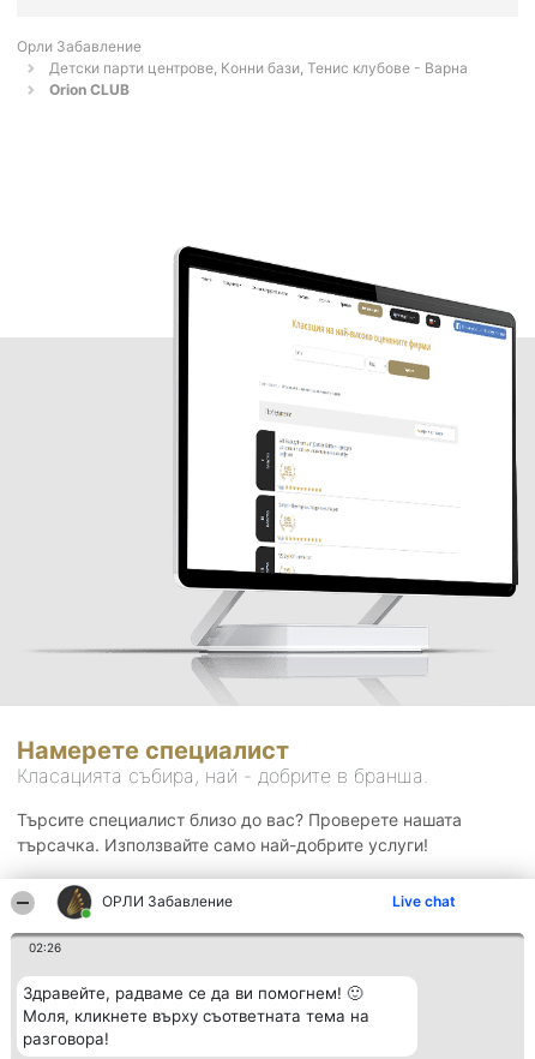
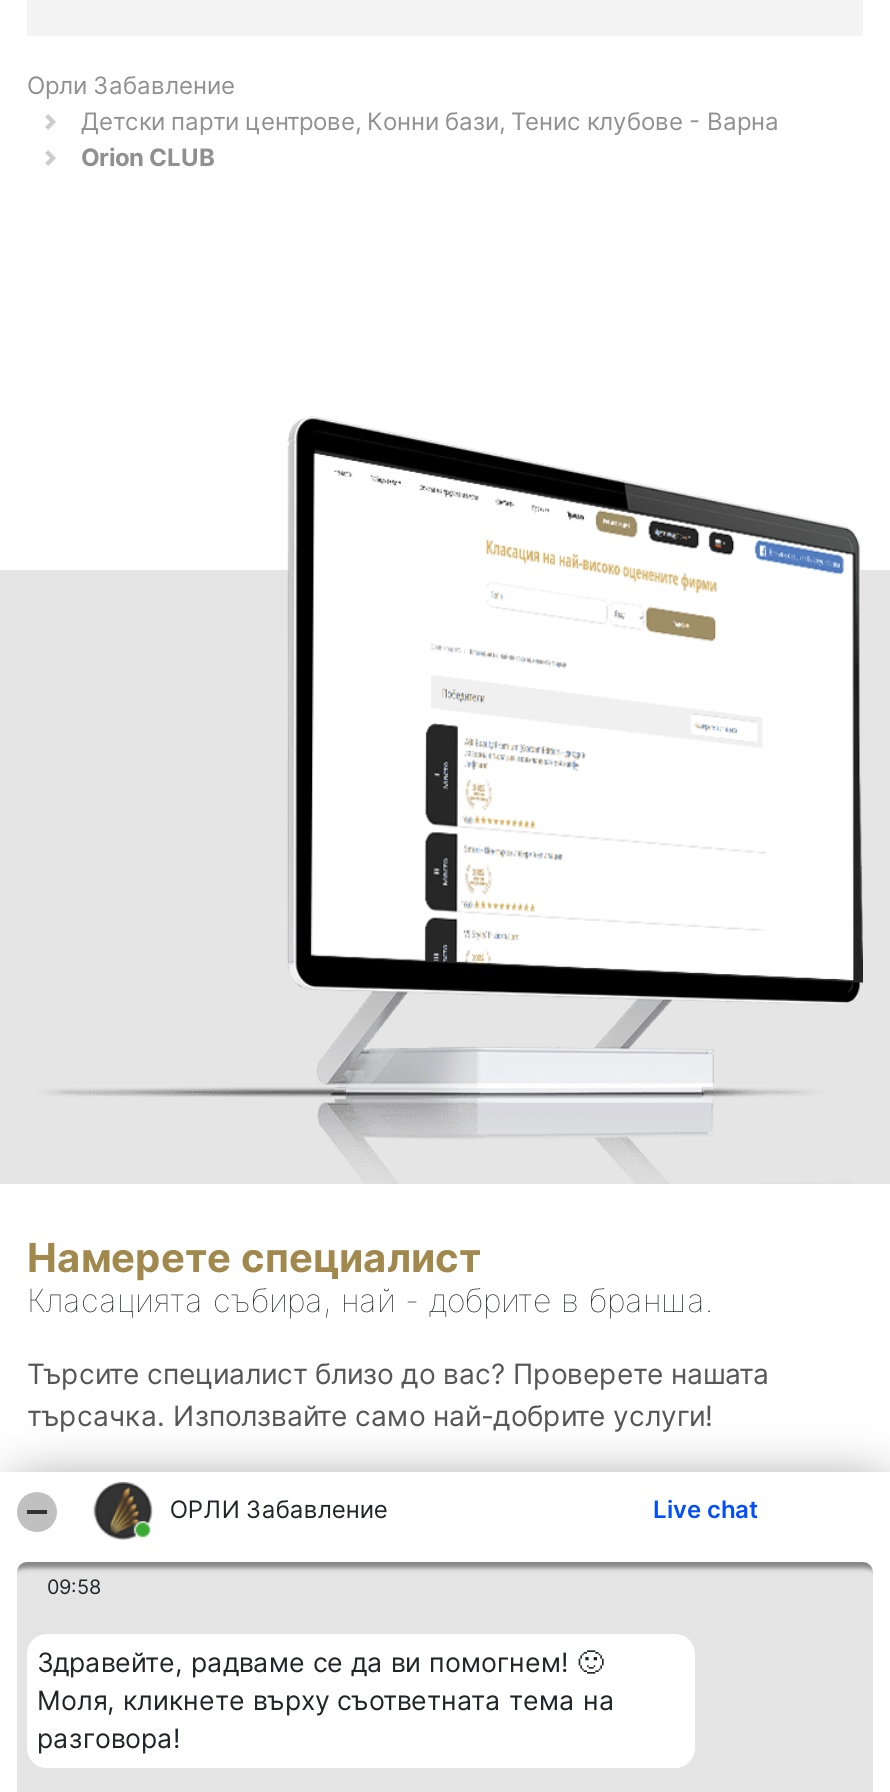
[29,940,61,955] 02:26 -> [47,1574,101,1598] 09:58

